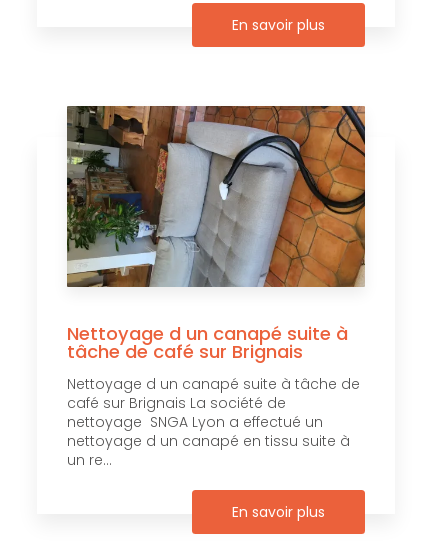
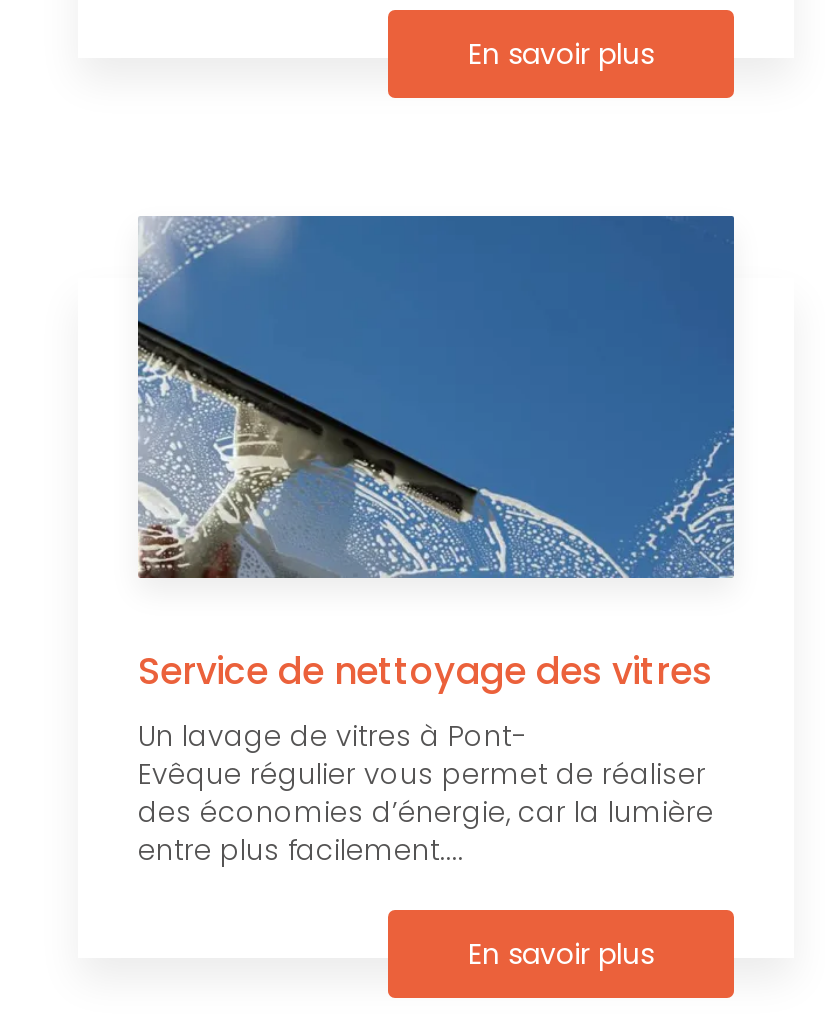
[66,105,366,470] [image] | Nettoyage d un canapé suite à | tâche de café sur Brignais | Nettoyage d un canapé suite à tâche de | café sur Brignais La société de | nettoyage SNGA Lyon a effectué un | nettoyage d un canapé en tissu suite à | un re... -> [138,214,736,871] [image] | Service de nettoyage des vitres | Un lavage de vitres à Pont- | Evêque régulier vous permet de réaliser | des économies d’énergie, car la lumière | entre plus facilement....

